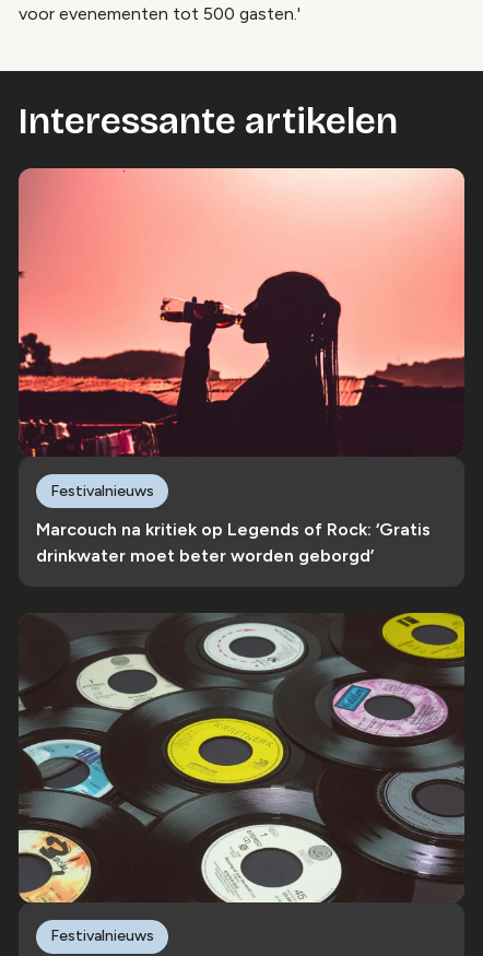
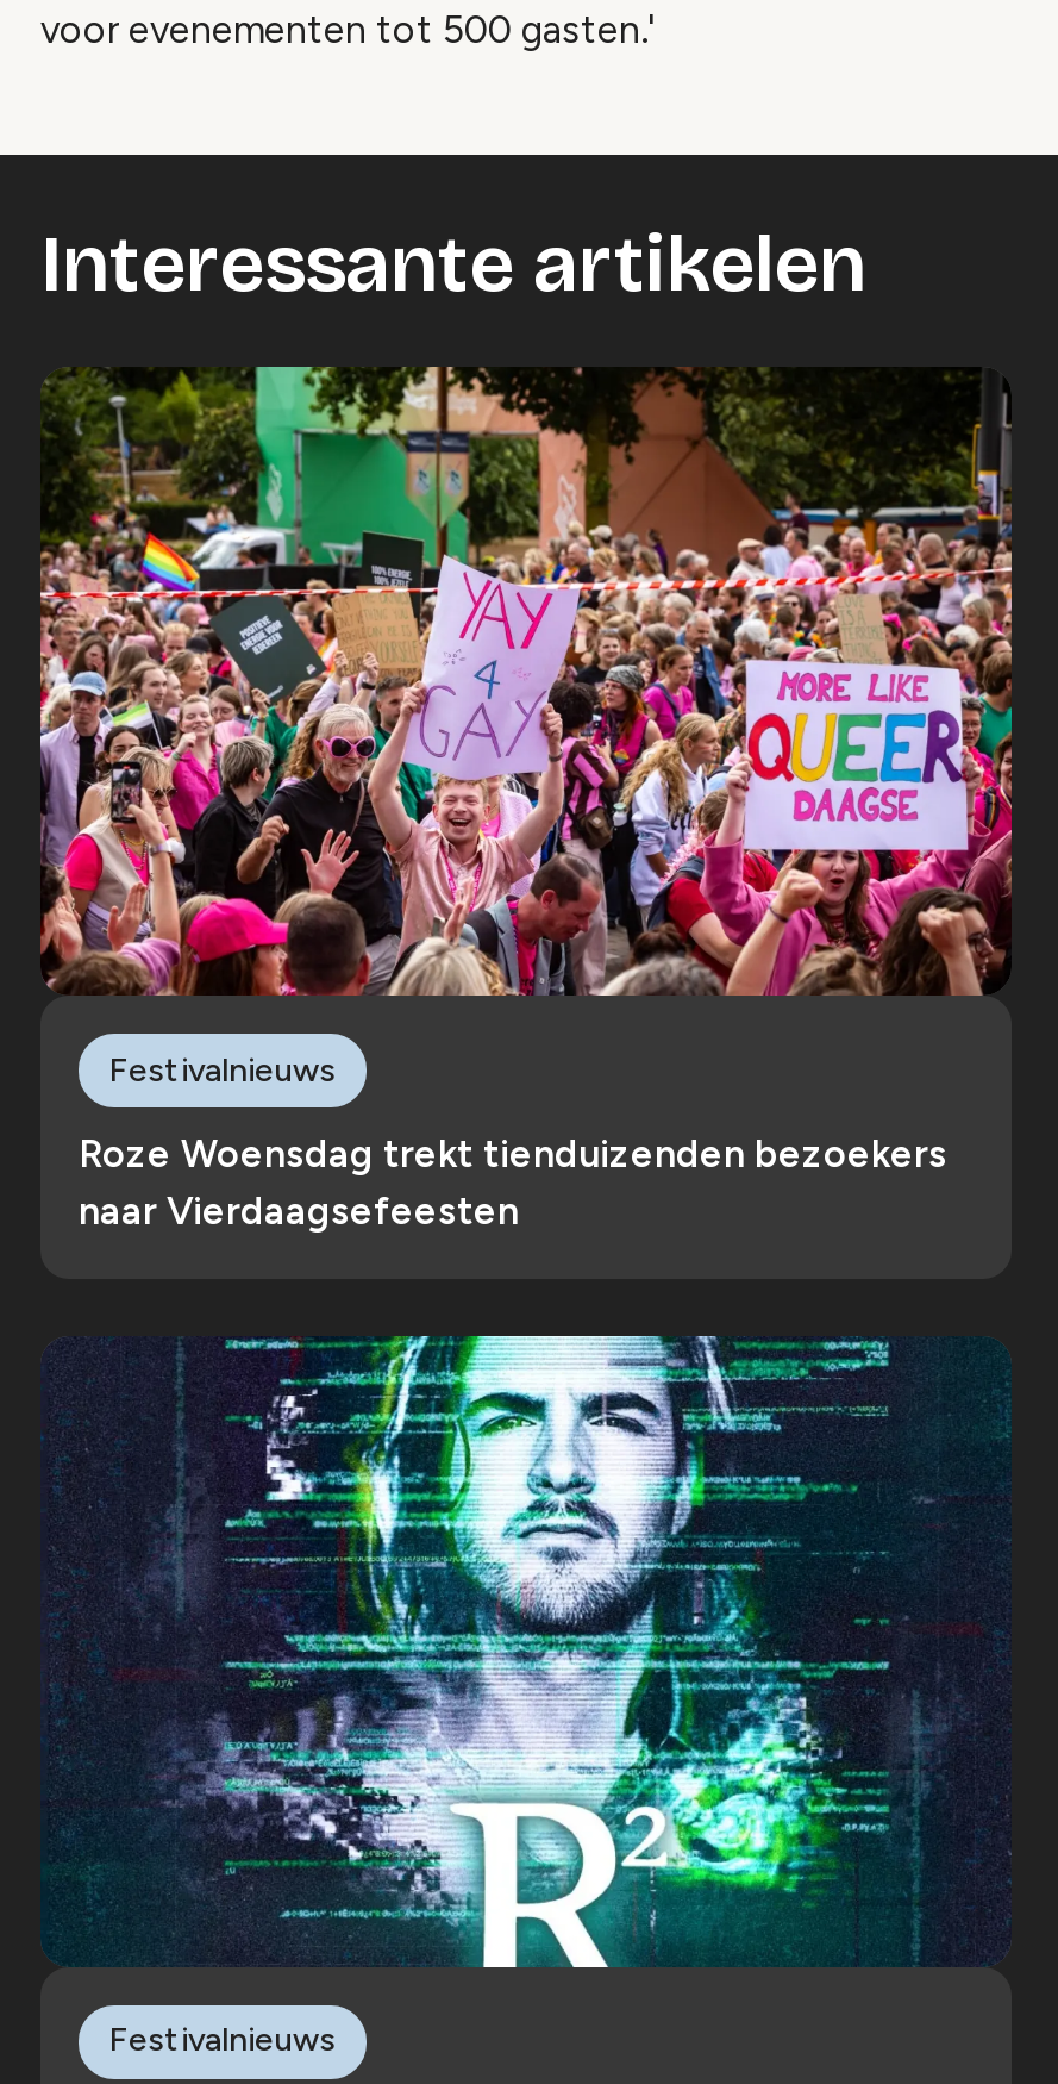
[17,167,466,458] [image] -> [38,364,1014,998] [image]
[36,519,431,566] Marcouch na kritiek op Legends of Rock: ‘Gratis | drinkwater moet beter worden geborgd’ -> [79,1132,947,1234] Roze Woensdag trekt tienduizenden bezoekers | naar Vierdaagsefeesten
[17,612,466,904] [image] -> [40,1334,1012,1970] [image]

